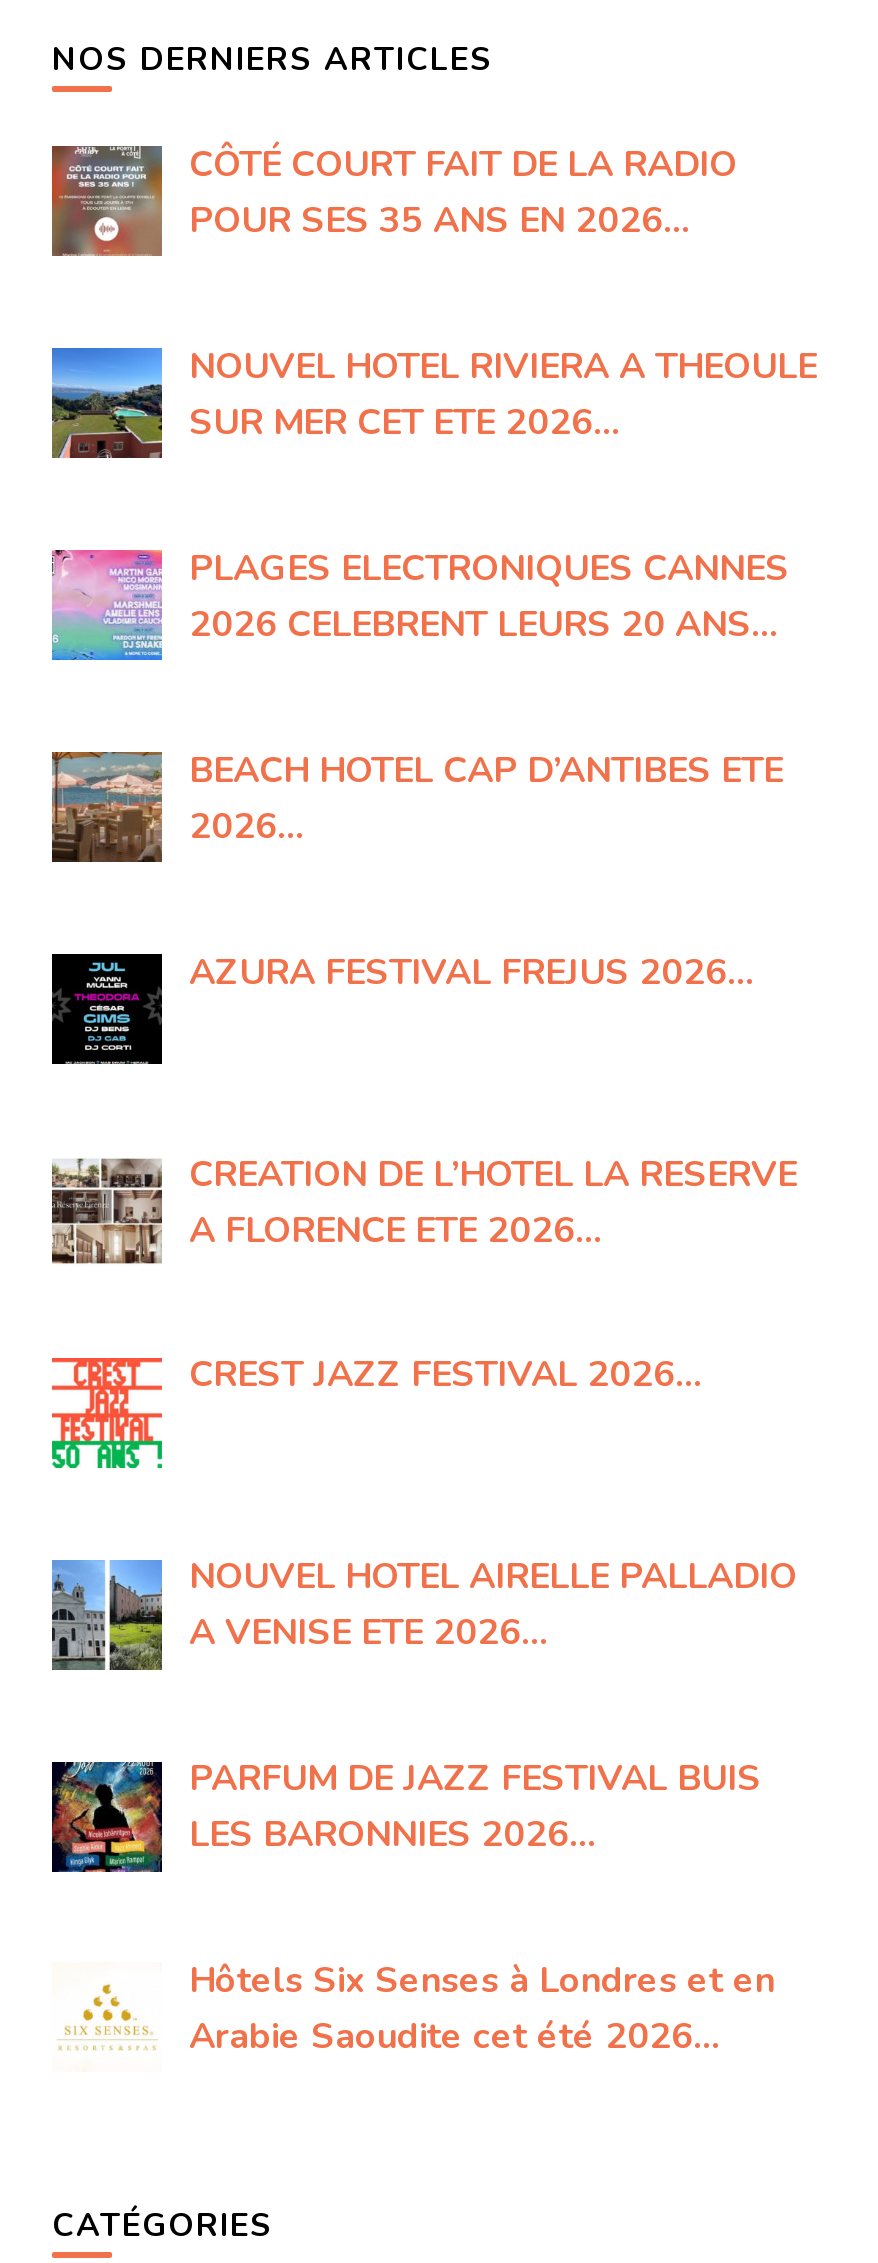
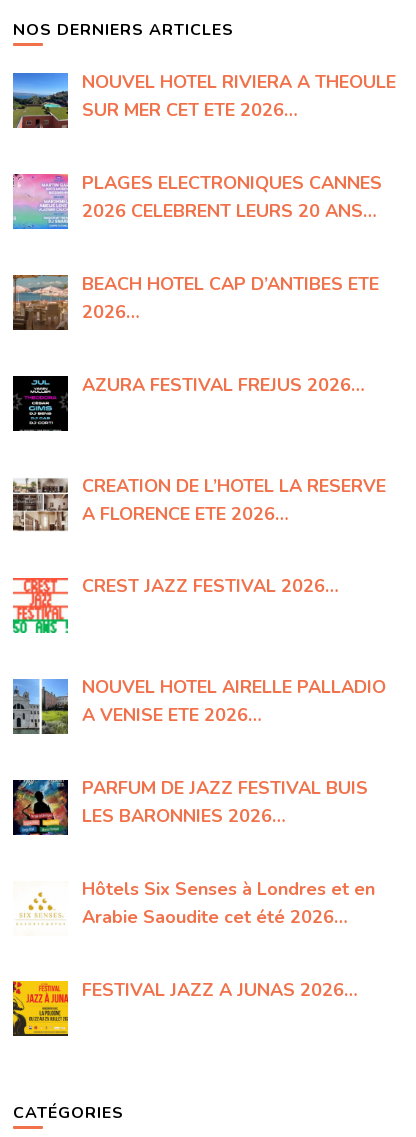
[50,140,737,258] [image] | CÔTÉ COURT FAIT DE LA RADIO | POUR SES 35 ANS EN 2026… -> none
moved [48,342,817,2060] -> [11,70,395,929]: [image] | NOUVEL HOTEL RIVIERA A THEOULE | SUR MER CET ETE 2026… | ... | Hôtels Six Senses à Londres et en | Arabie Saoudite cet été 2026…
none -> [12,978,357,1037] [image] | FESTIVAL JAZZ A JUNAS 2026…

